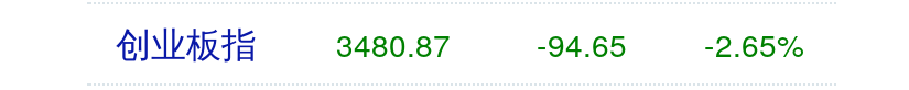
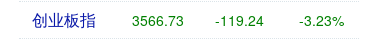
[336,22,451,65] 3480.87 -> [132,10,184,30] 3566.73
[537,22,627,65] -94.65 -> [215,10,264,30] -119.24
[704,22,803,65] -2.65% -> [299,10,344,30] -3.23%

